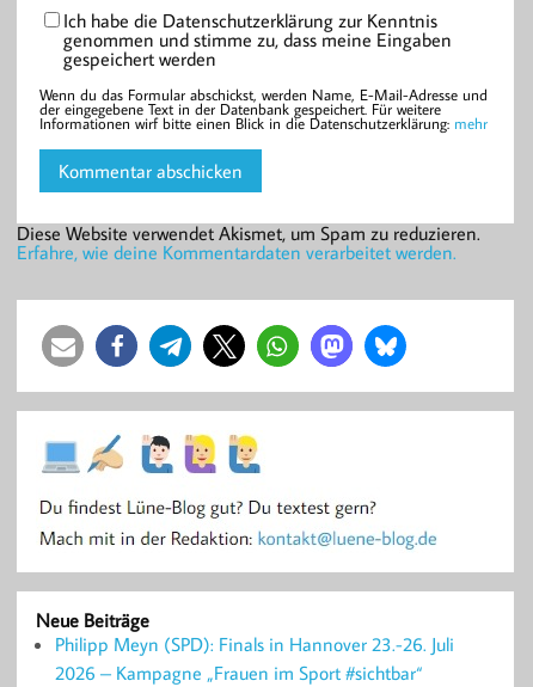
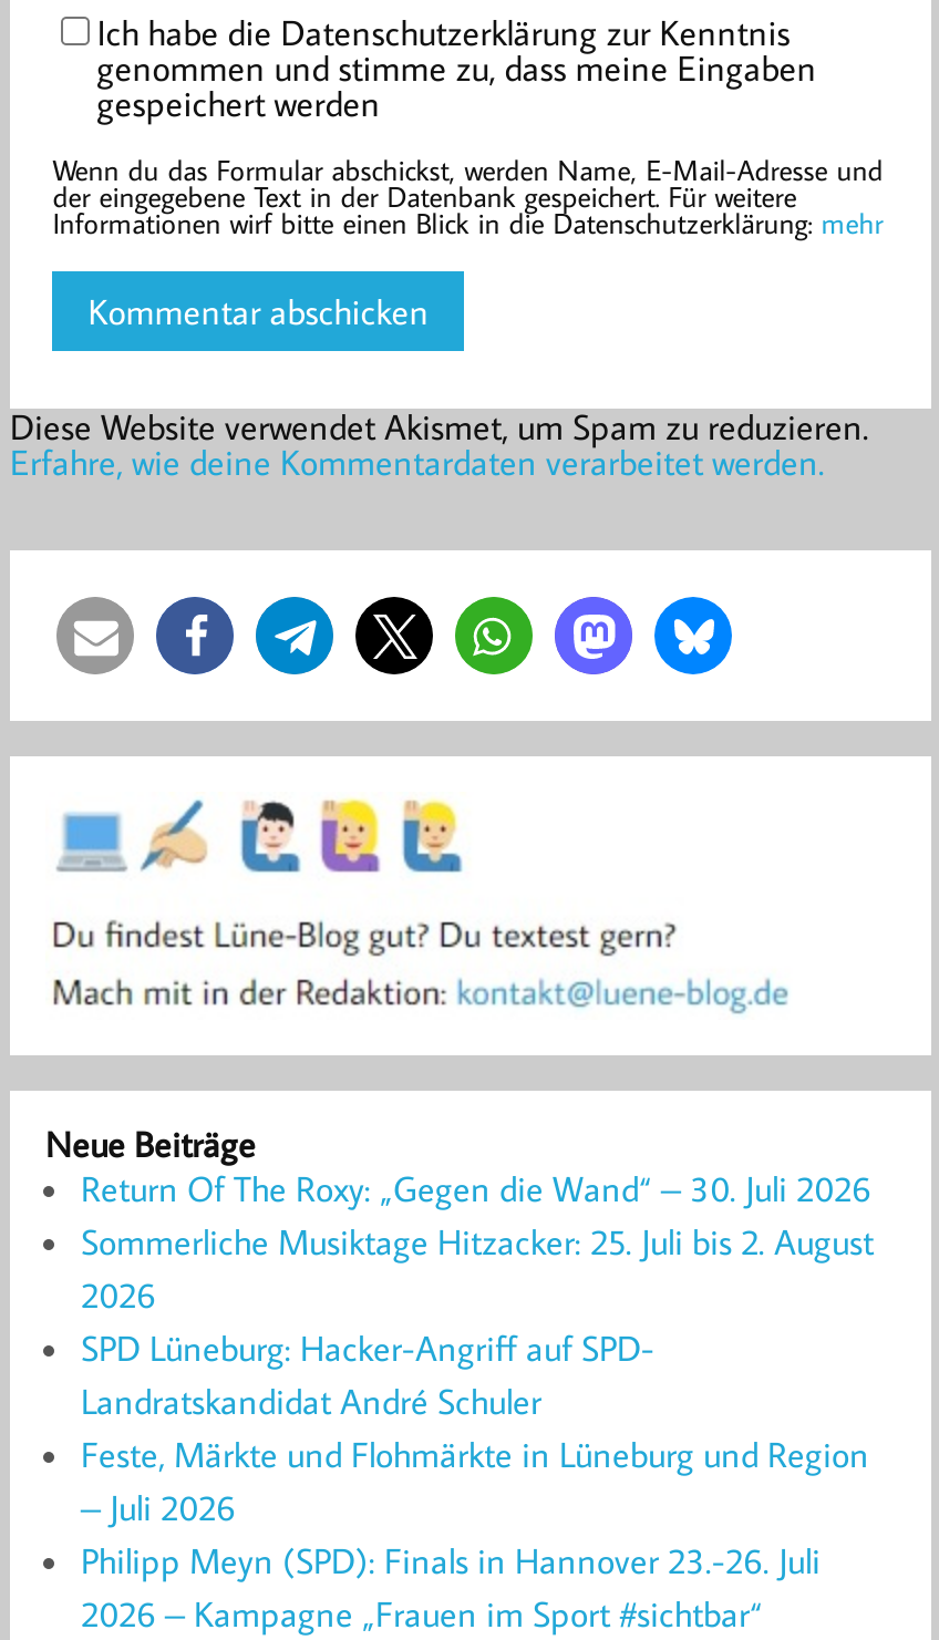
none -> [81,1166,874,1529] Return Of The Roxy: „Gegen die Wand“ – 30. Juli 2026 | Sommerliche Musiktage Hitzacker: 25. Juli bis 2. August | 2026 | SPD Lüneburg: Hacker-Angriff auf SPD- | Landratskandidat André Schuler | Feste, Märkte und Flohmärkte in Lüneburg und Region | – Juli 2026

